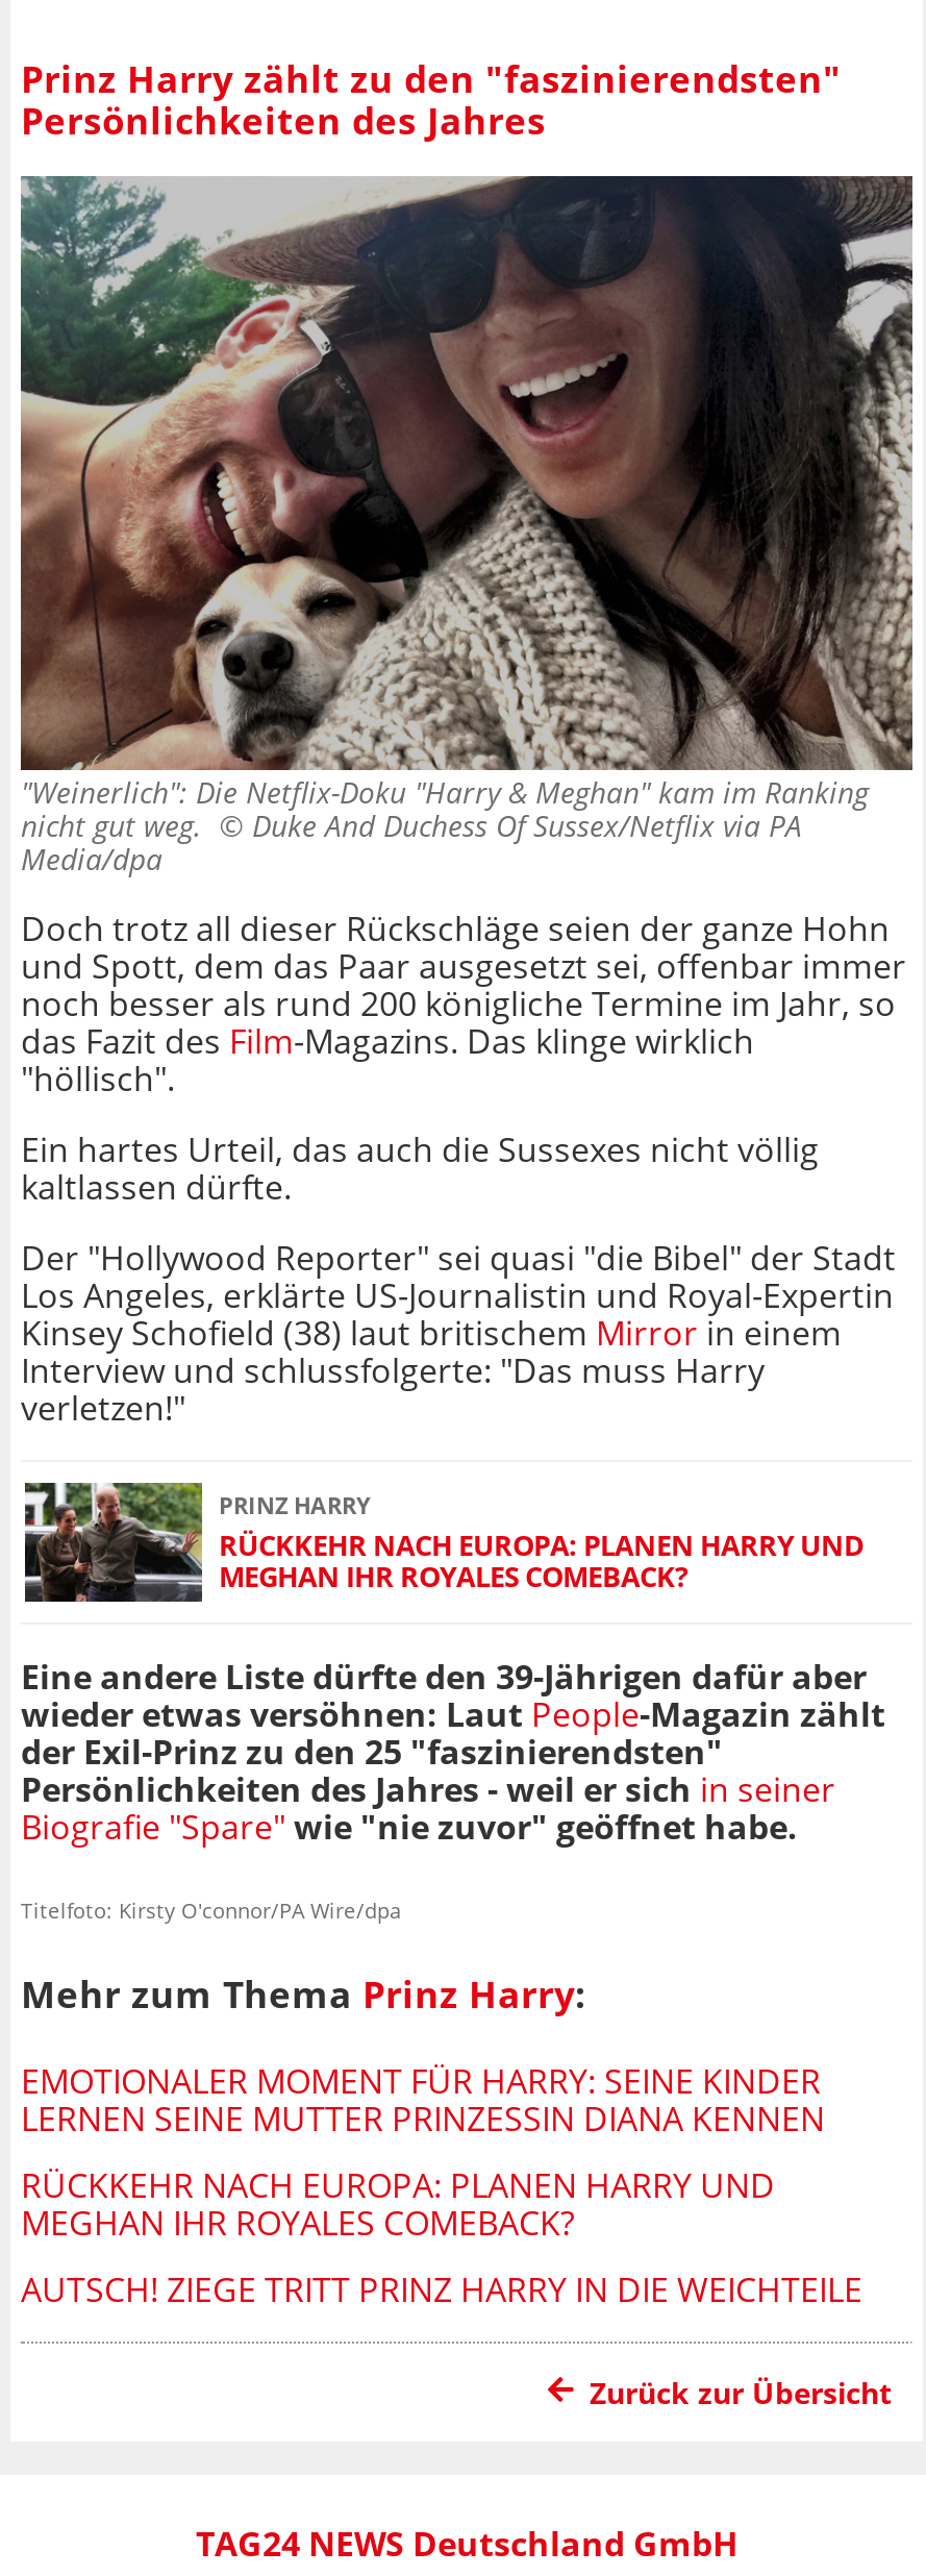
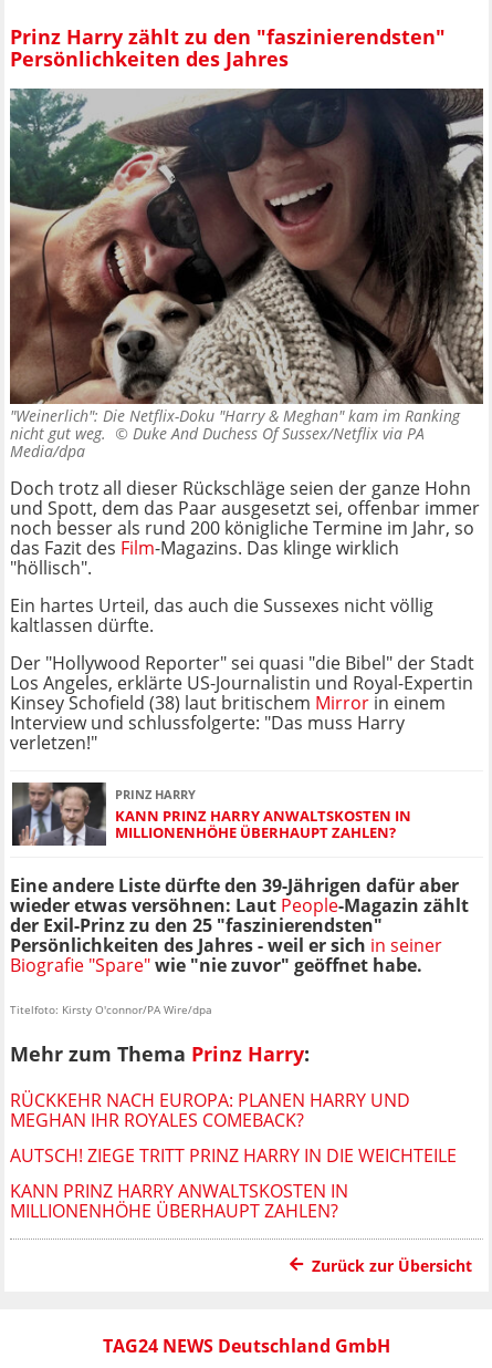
[25,1481,865,1604] [image] | RÜCKKEHR NACH EUROPA: PLANEN HARRY UND | MEGHAN IHR ROYALES COMEBACK? -> [11,781,411,846] [image] | KANN PRINZ HARRY ANWALTSKOSTEN IN | MILLIONENHÖHE ÜBERHAUPT ZAHLEN?
[21,2058,825,2141] EMOTIONALER MOMENT FÜR HARRY: SEINE KINDER | LERNEN SEINE MUTTER PRINZESSIN DIANA KENNEN -> none
moved [21,2162,862,2312] -> [10,1088,457,1168]: RÜCKKEHR NACH EUROPA: PLANEN HARRY UND | MEGHAN IHR ROYALES COMEBACK? | AUTSCH! ZIEGE TRITT PRINZ HARRY IN DIE WEICHTEILE
none -> [10,1179,348,1223] KANN PRINZ HARRY ANWALTSKOSTEN IN | MILLIONENHÖHE ÜBERHAUPT ZAHLEN?

